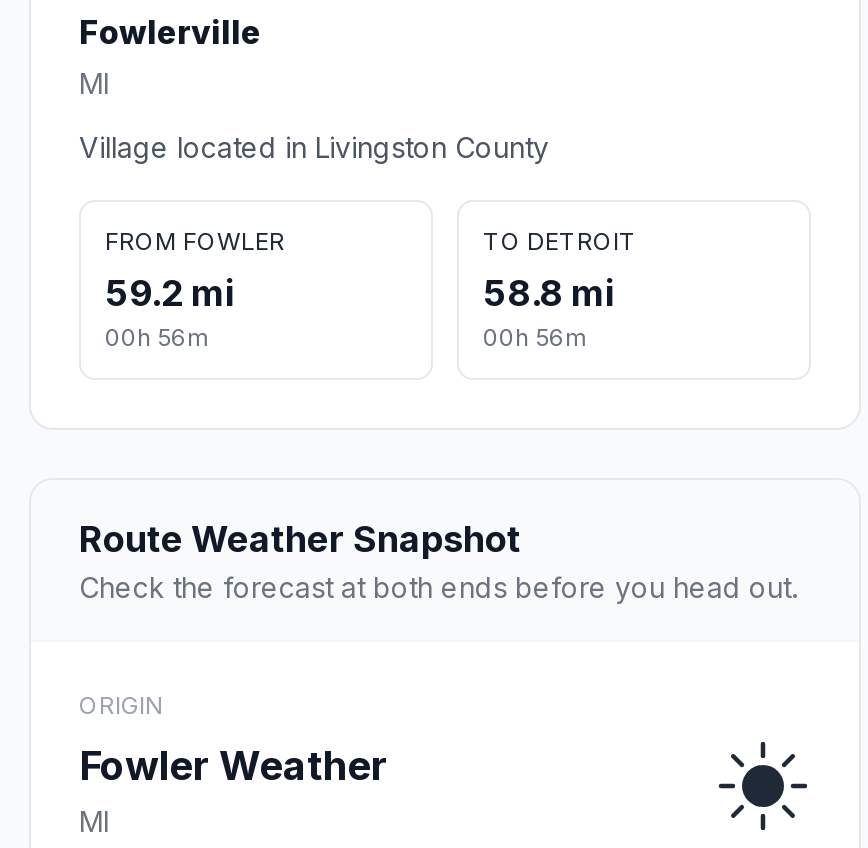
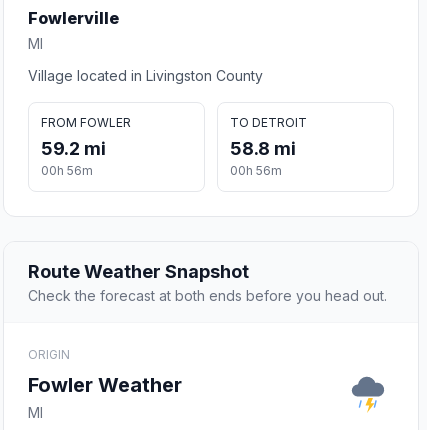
[717,740,809,832] [image] -> [349,374,391,416] [image]

